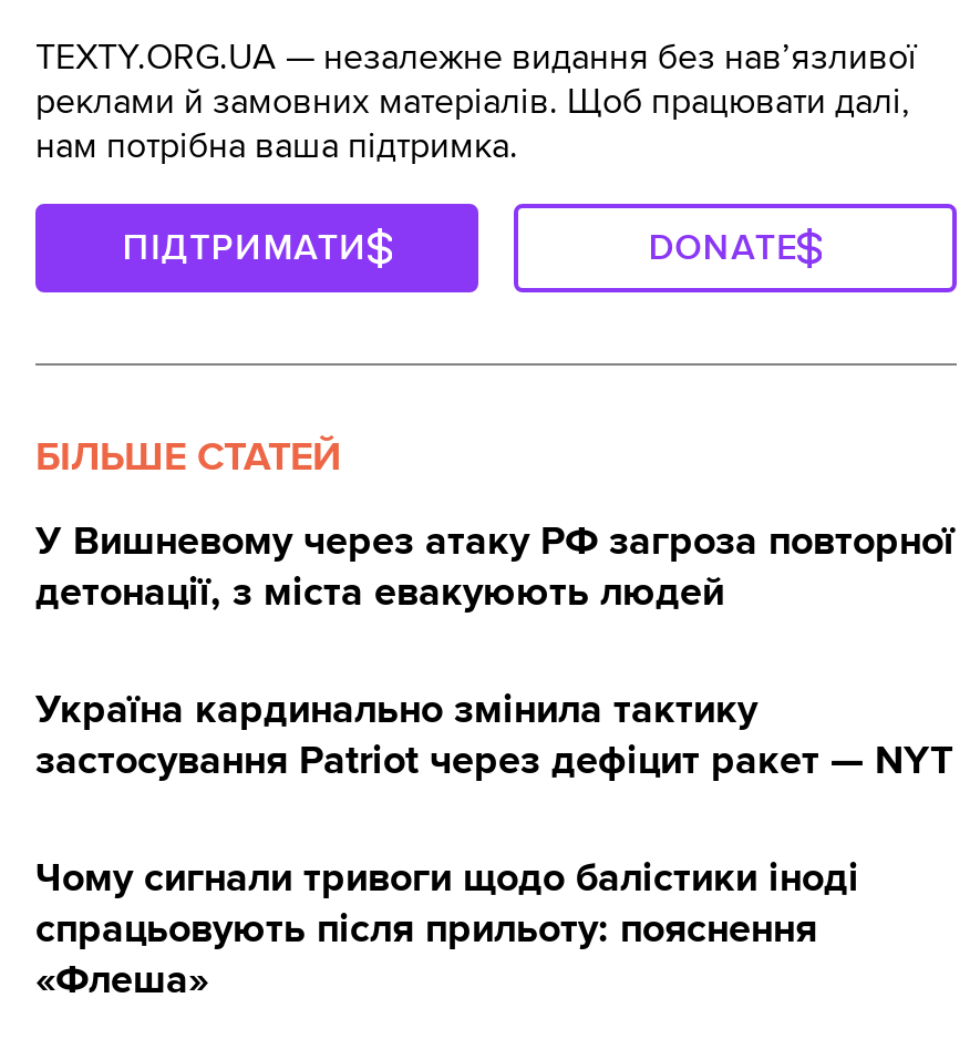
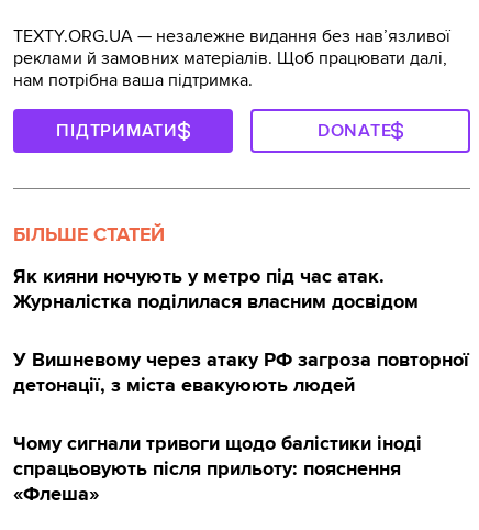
none -> [13,264,419,314] Як кияни ночують у метро під час атак. | Журналістка поділилася власним досвідом
moved [35,517,954,617] -> [13,348,469,397]: У Вишневому через атаку РФ загроза повторної | детонації, з міста евакуюють людей
[35,685,952,785] Україна кардинально змінила тактику | застосування Patriot через дефіцит ракет — NYT -> none

